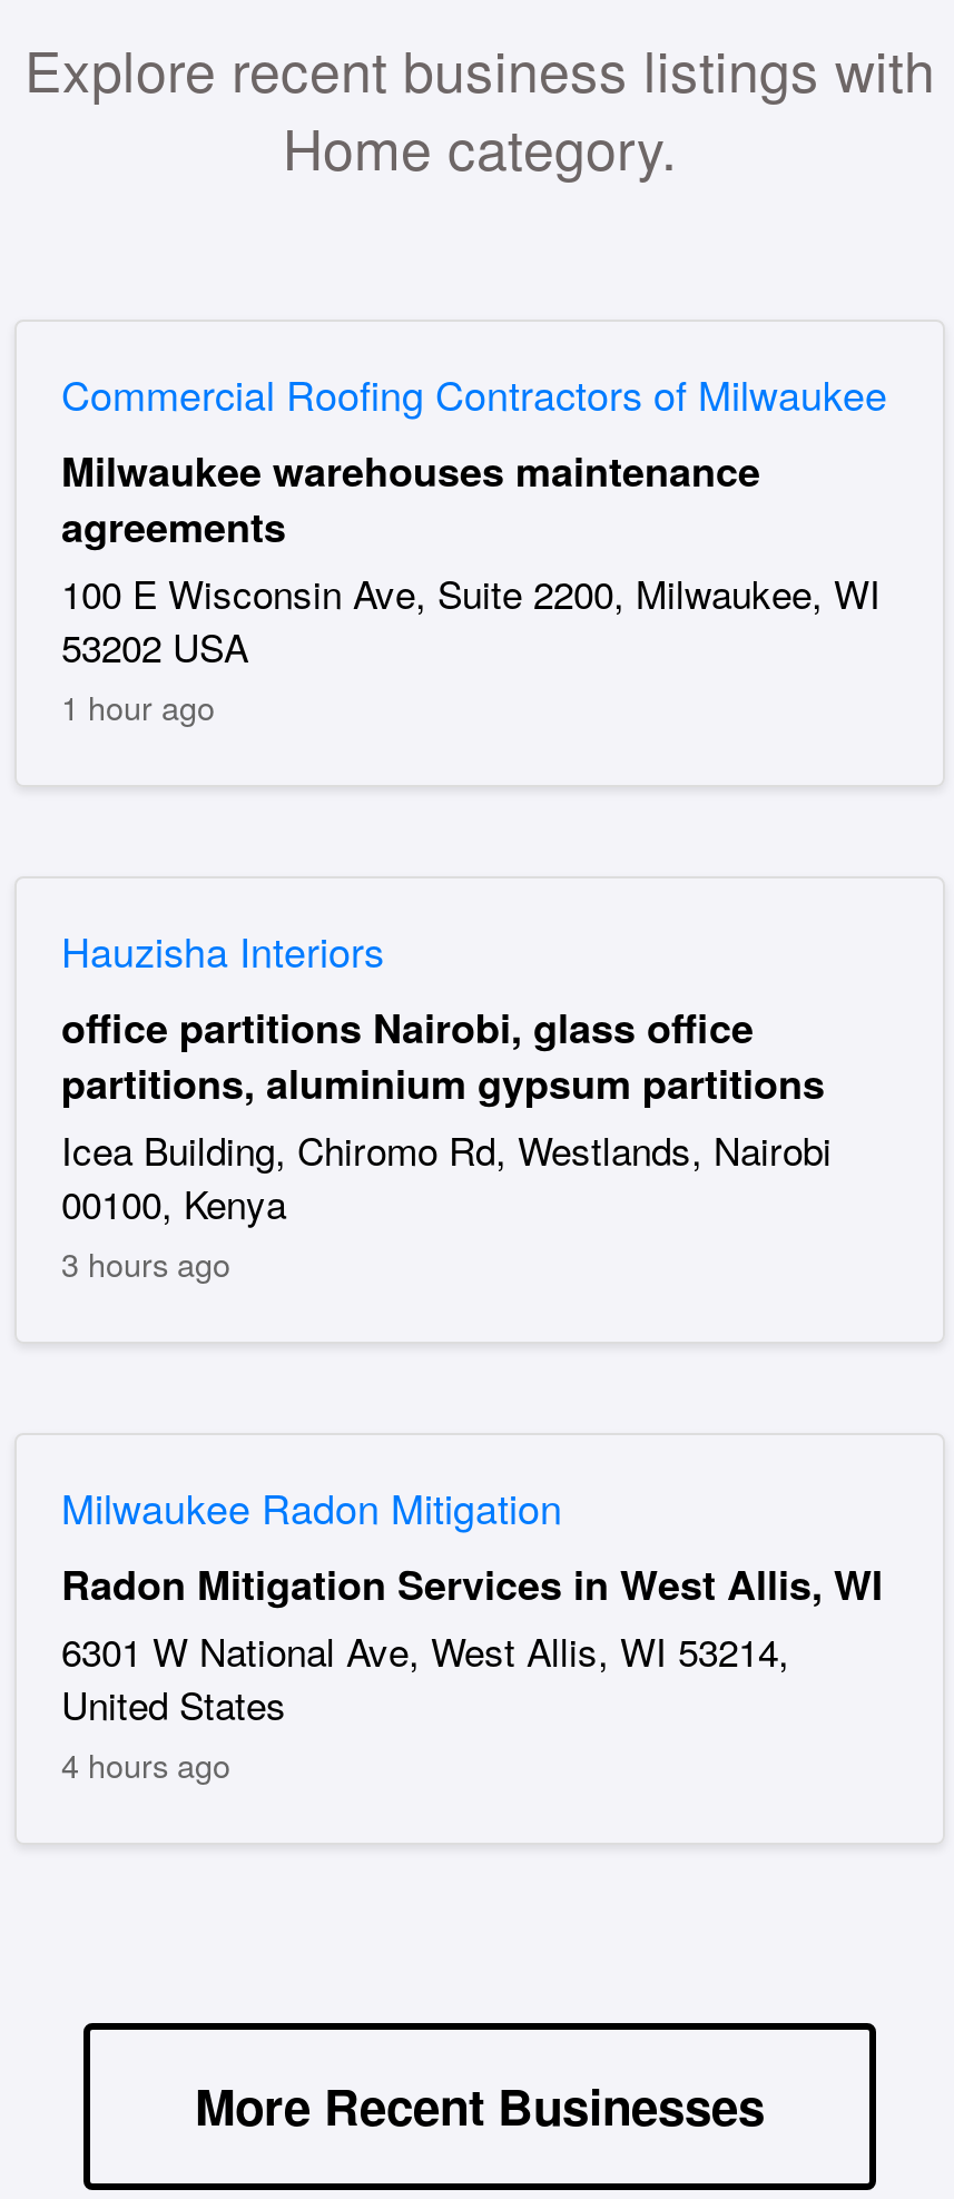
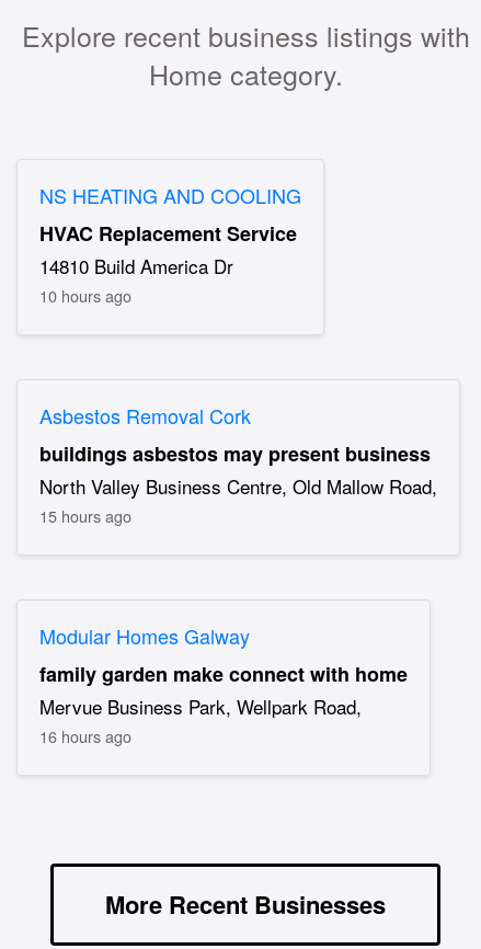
[61,363,887,728] Commercial Roofing Contractors of Milwaukee | Milwaukee warehouses maintenance | agreements | 100 E Wisconsin Ave, Suite 2200, Milwaukee, WI | 53202 USA | 1 hour ago -> [39,180,301,306] NS HEATING AND COOLING | HVAC Replacement Service | 14810 Build America Dr | 10 hours ago
[61,920,832,1285] Hauzisha Interiors | office partitions Nairobi, glass office | partitions, aluminium gypsum partitions | Icea Building, Chiromo Rd, Westlands, Nairobi | 00100, Kenya | 3 hours ago -> [39,401,437,527] Asbestos Removal Cork | buildings asbestos may present business | North Valley Business Centre, Old Mallow Road, | 15 hours ago
[61,1476,883,1786] Milwaukee Radon Mitigation | Radon Mitigation Services in West Allis, WI | 6301 W National Ave, West Allis, WI 53214, | United States | 4 hours ago -> [39,621,408,747] Modular Homes Galway | family garden make connect with home | Mervue Business Park, Wellpark Road, | 16 hours ago

